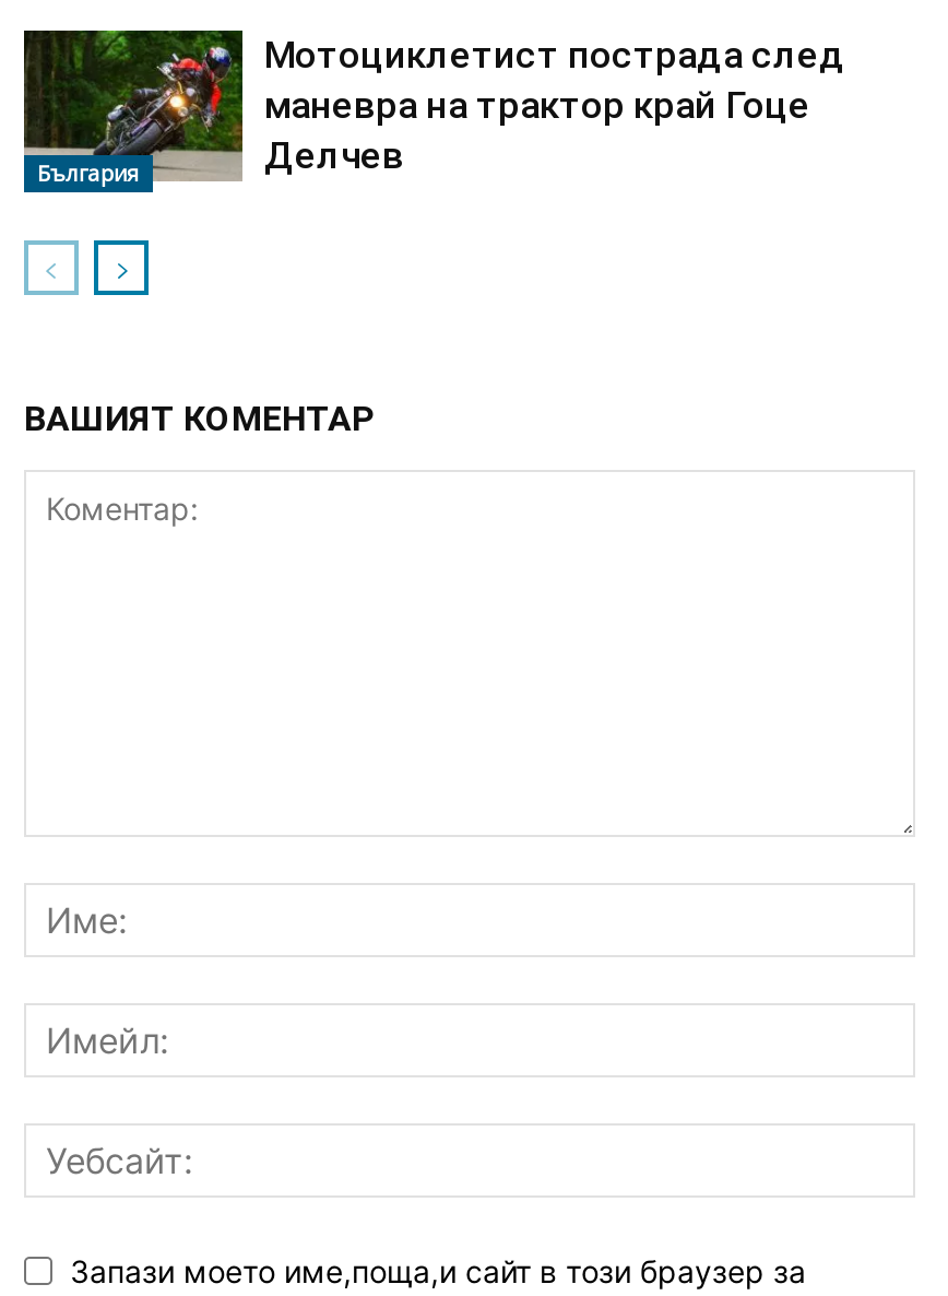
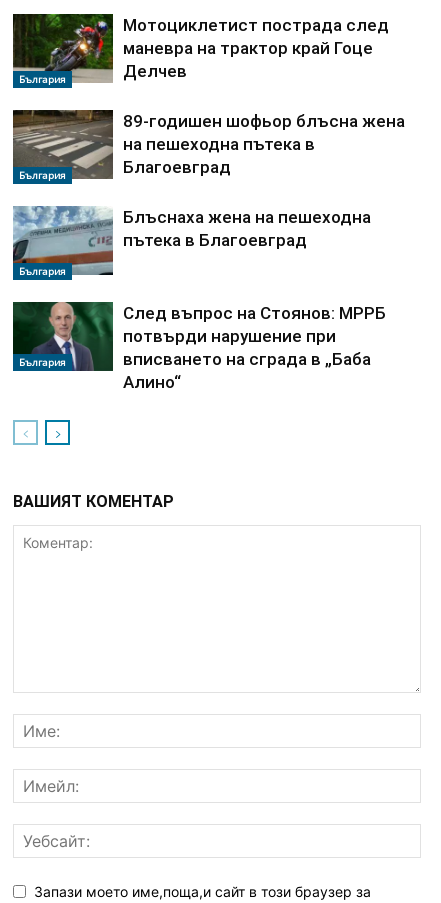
none -> [12,109,109,182] [image] | България
none -> [12,205,114,278] [image] | България
none -> [12,301,109,372] [image] | България
none -> [123,111,405,177] 89-годишен шофьор блъсна жена | на пешеходна пътека в | Благоевград
none -> [123,207,371,250] Блъснаха жена на пешеходна | пътека в Благоевград
none -> [123,303,386,392] След въпрос на Стоянов: МРРБ | потвърди нарушение при | вписването на сграда в „Баба | Алино“

